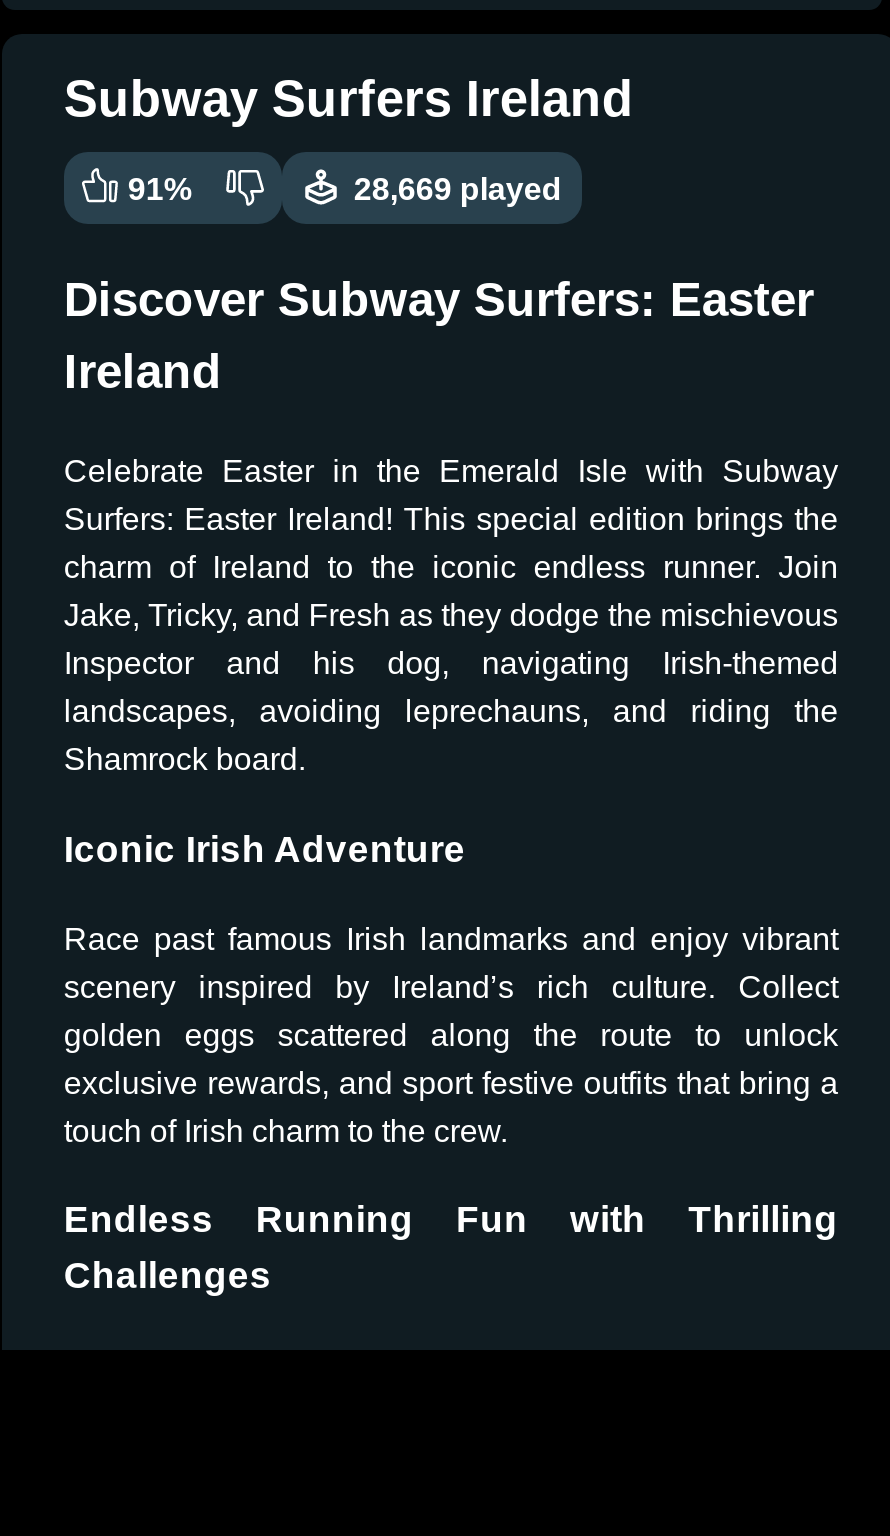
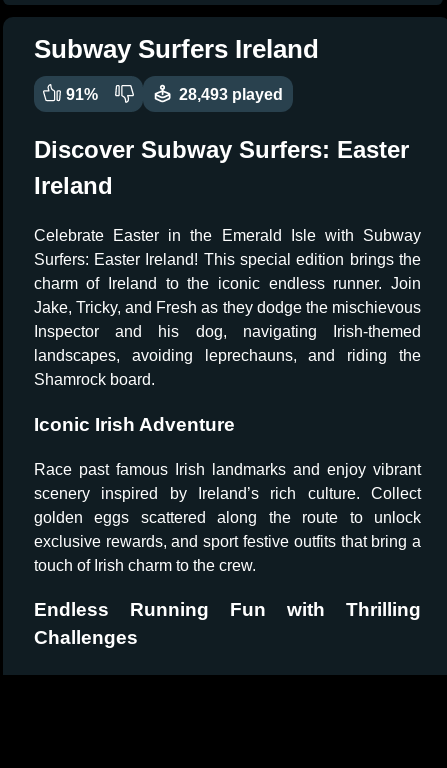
[354,172,562,206] 28,669 played -> [179,86,283,103] 28,493 played

